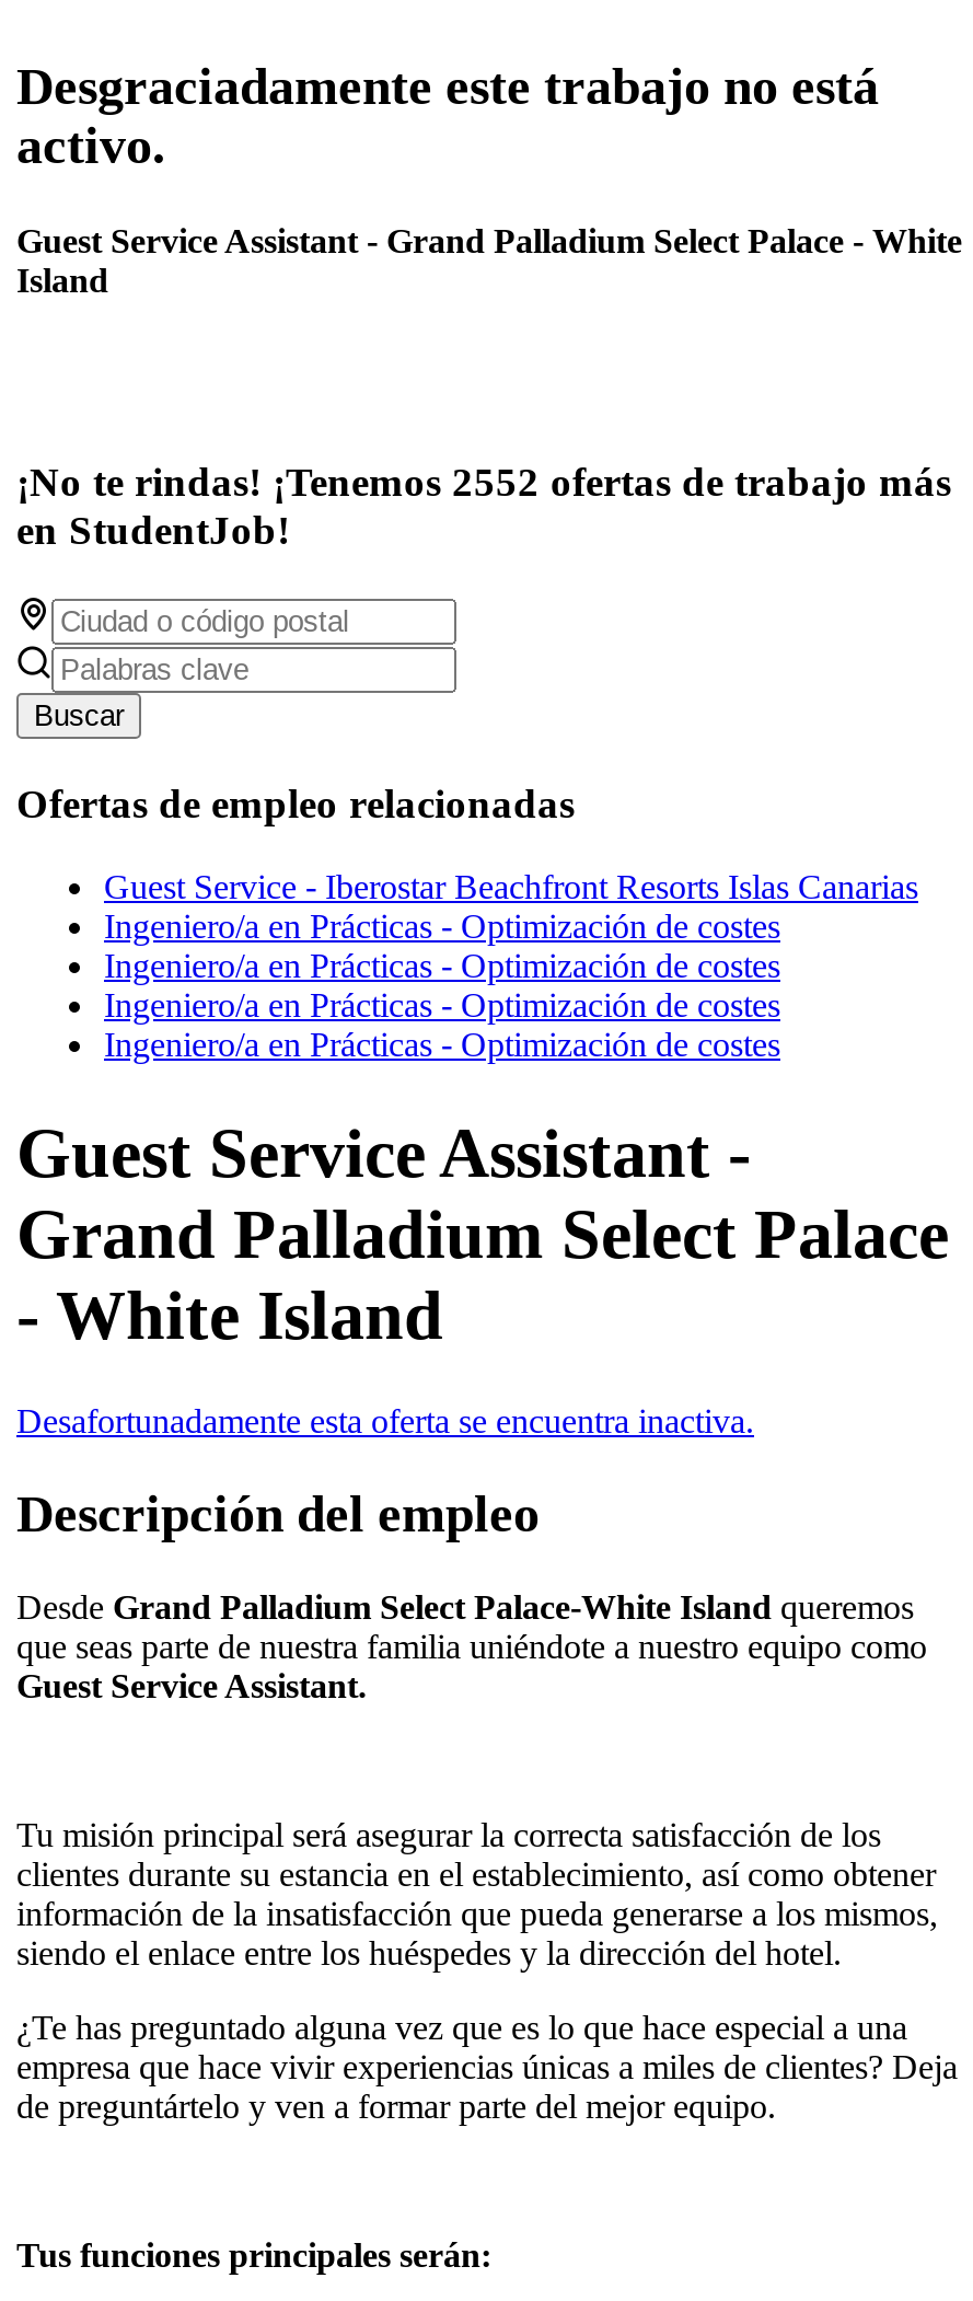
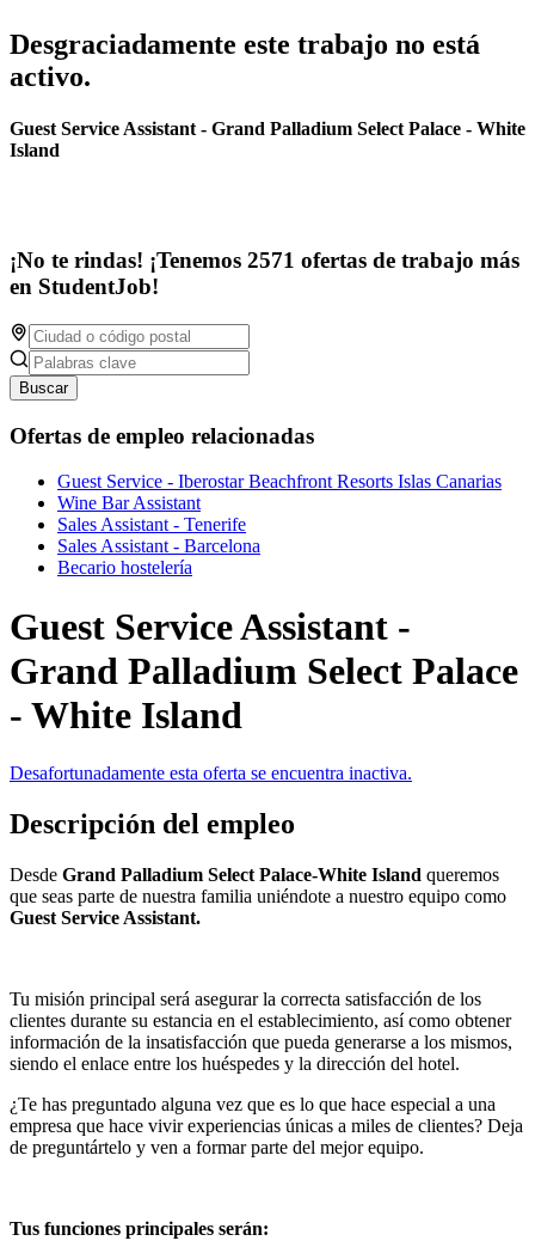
[16,459,951,505] ¡No te rindas! ¡Tenemos 2552 ofertas de trabajo más -> [10,248,519,273] ¡No te rindas! ¡Tenemos 2571 ofertas de trabajo más
[104,908,780,1064] Ingeniero/a en Prácticas - Optimización de costes | Ingeniero/a en Prácticas - Optimización de costes | Ingeniero/a en Prácticas - Optimización de costes | Ingeniero/a en Prácticas - Optimización de costes -> [57,493,260,578] Wine Bar Assistant | Sales Assistant - Tenerife | Sales Assistant - Barcelona | Becario hostelería

